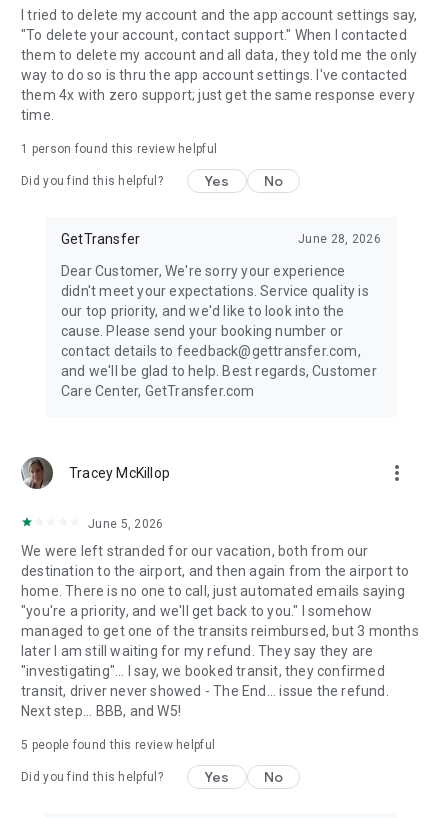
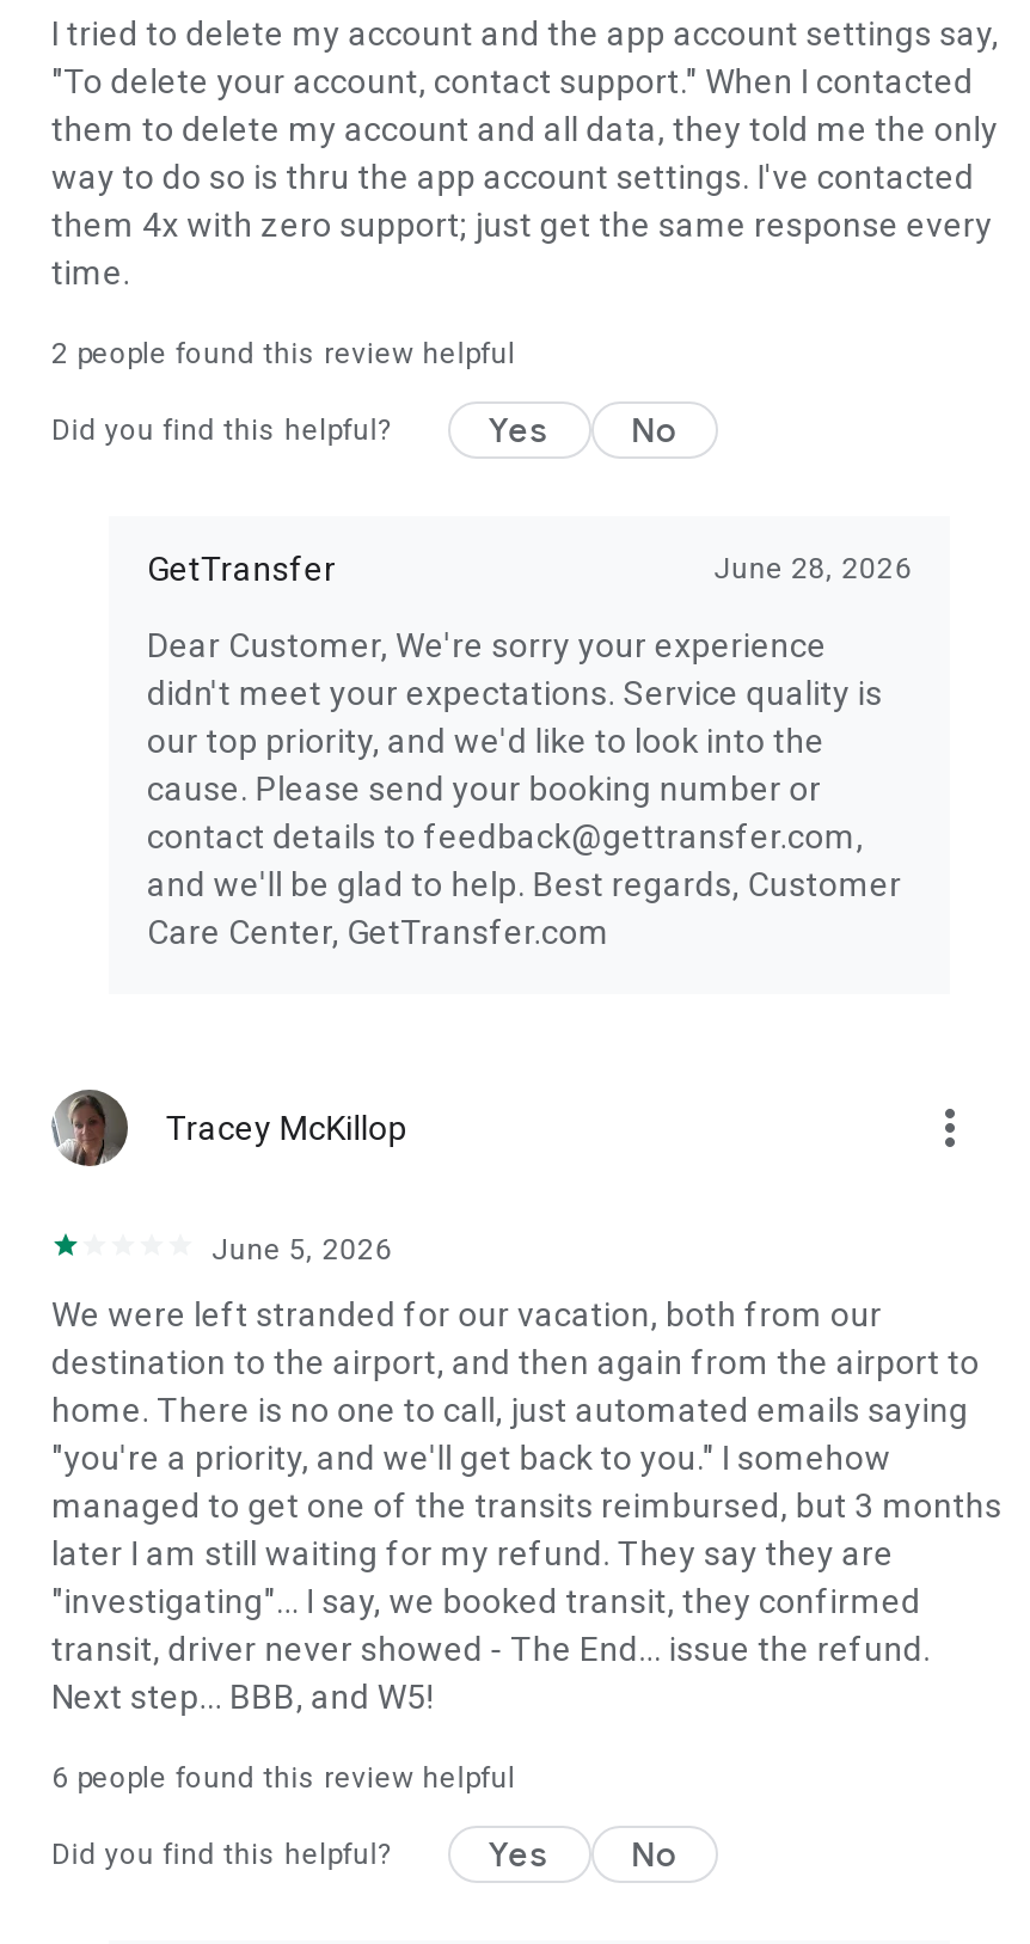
[21,142,217,156] 1 person found this review helpful -> [51,337,515,370] 2 people found this review helpful
[21,738,215,752] 5 people found this review helpful -> [51,1761,515,1795] 6 people found this review helpful

